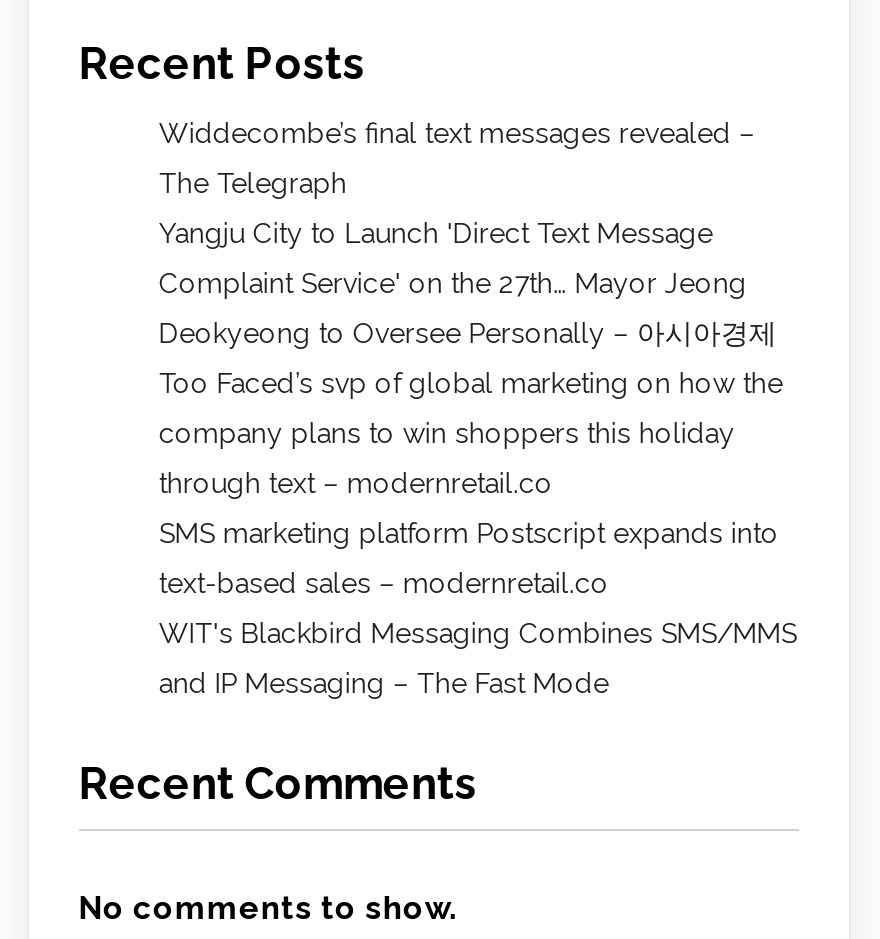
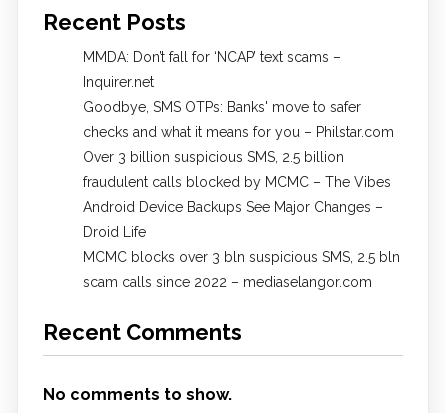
[159,117,797,699] Widdecombe’s final text messages revealed – | The Telegraph | Yangju City to Launch 'Direct Text Message | Complaint Service' on the 27th… Mayor Jeong | Deokyeong to Oversee Personally – 아시아경제 | Too Faced’s svp of global marketing on how the | company plans to win shoppers this holiday | through text – modernretail.co | SMS marketing platform Postscript expands into | text-based sales – modernretail.co | WIT's Blackbird Messaging Combines SMS/MMS | and IP Messaging – The Fast Mode -> [83,49,400,290] MMDA: Don’t fall for ‘NCAP’ text scams – | Inquirer.net | Goodbye, SMS OTPs: Banks' move to safer | checks and what it means for you – Philstar.com | Over 3 billion suspicious SMS, 2.5 billion | fraudulent calls blocked by MCMC – The Vibes | Android Device Backups See Major Changes – | Droid Life | MCMC blocks over 3 bln suspicious SMS, 2.5 bln | scam calls since 2022 – mediaselangor.com

